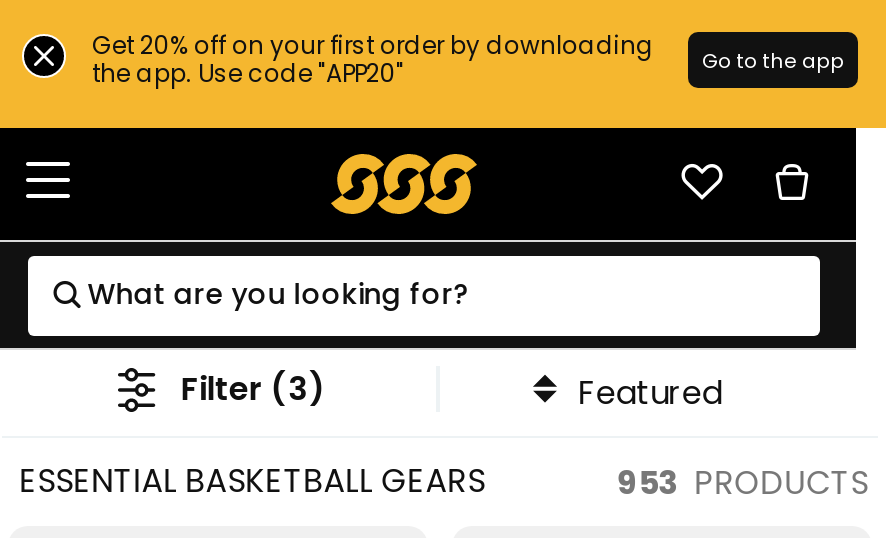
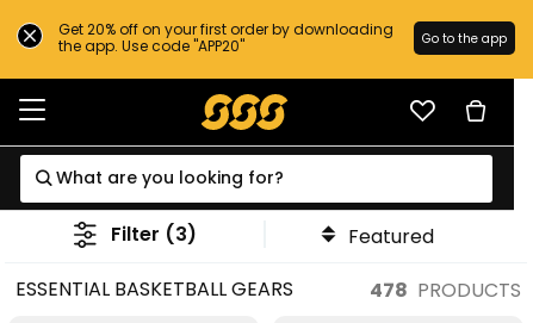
[616,459,868,505] 953 PRODUCTS -> [370,276,521,303] 478 PRODUCTS

